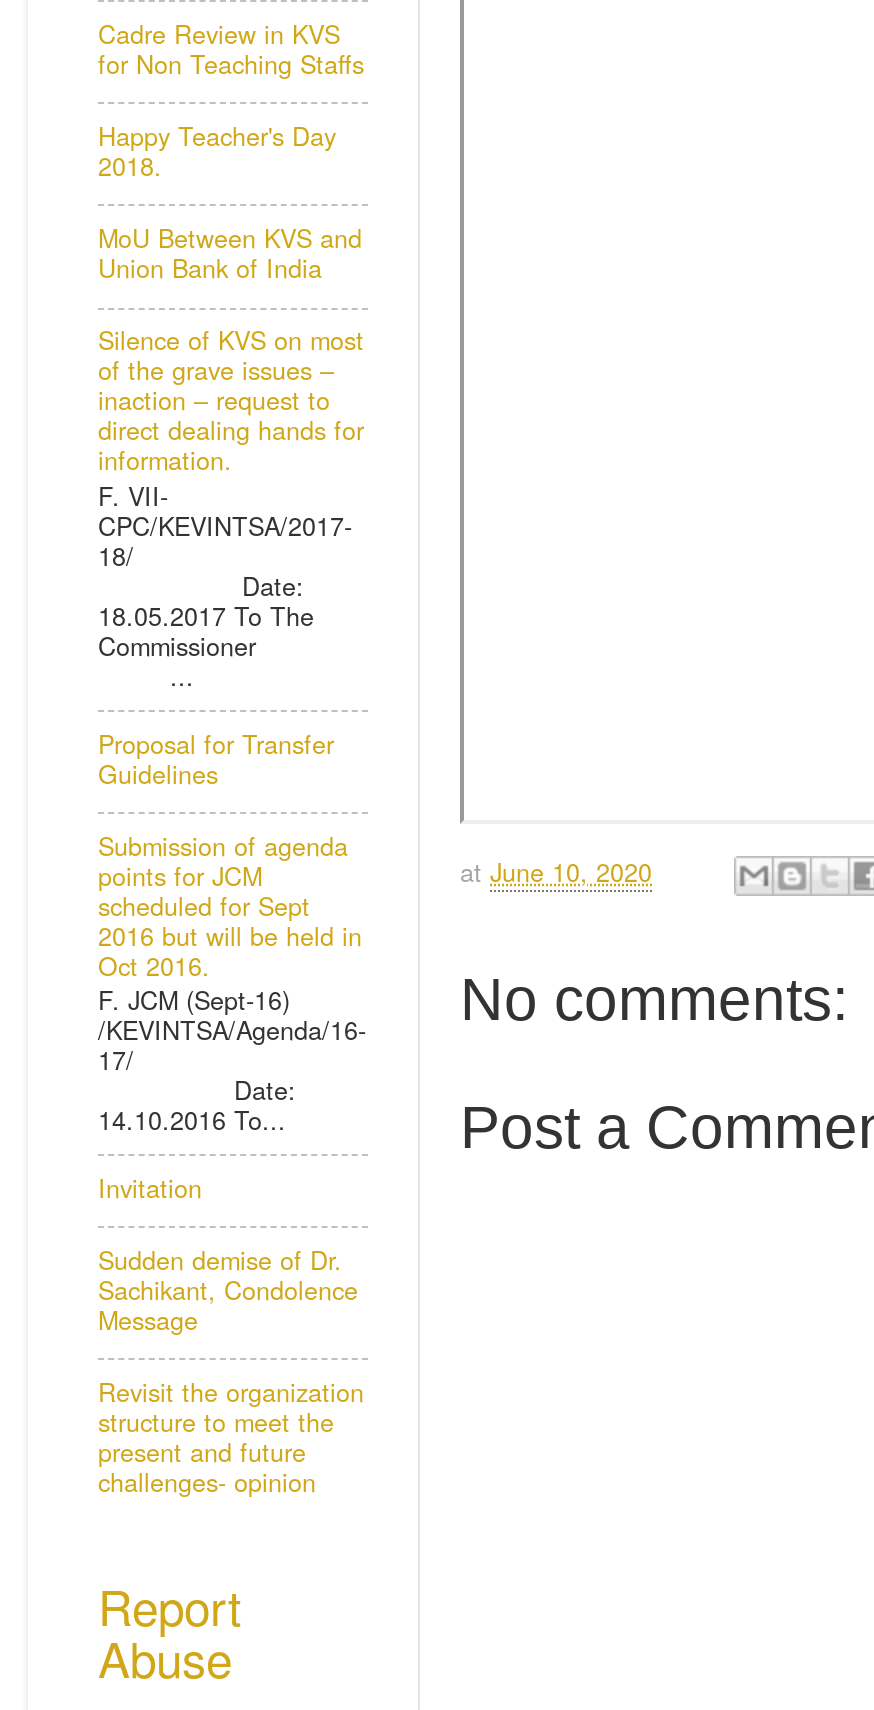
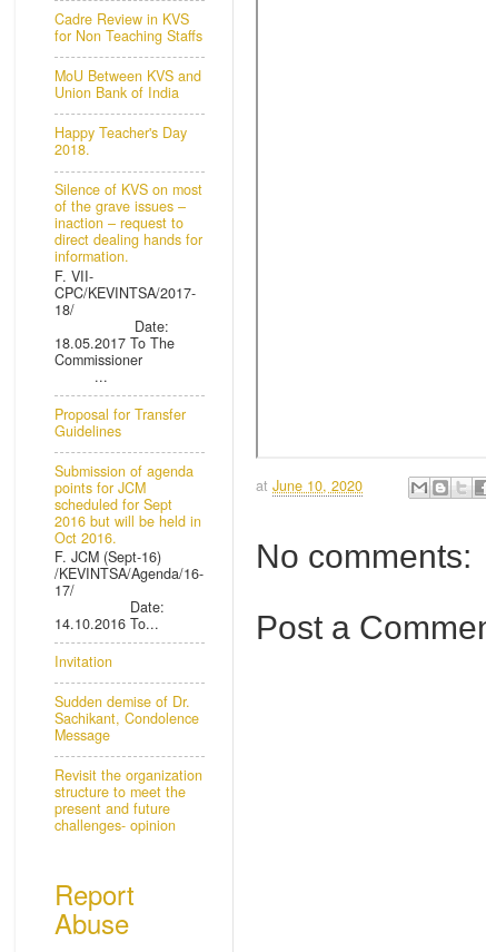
moved [98,118,336,184] -> [54,123,187,159]: Happy Teacher's Day | 2018.
moved [98,220,362,286] -> [54,66,201,103]: MoU Between KVS and | Union Bank of India

